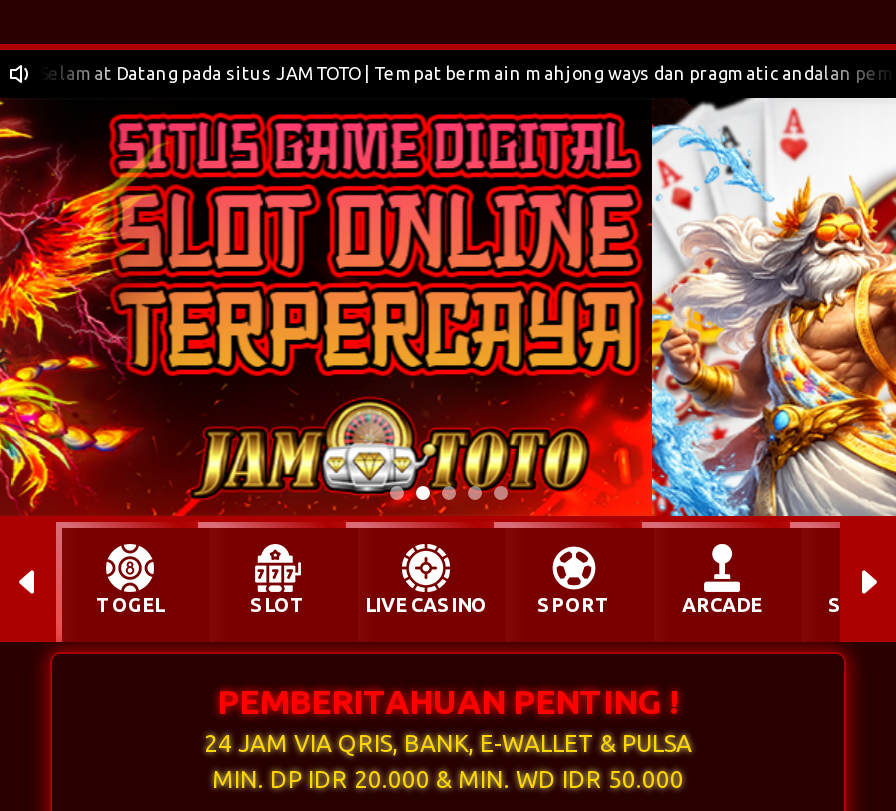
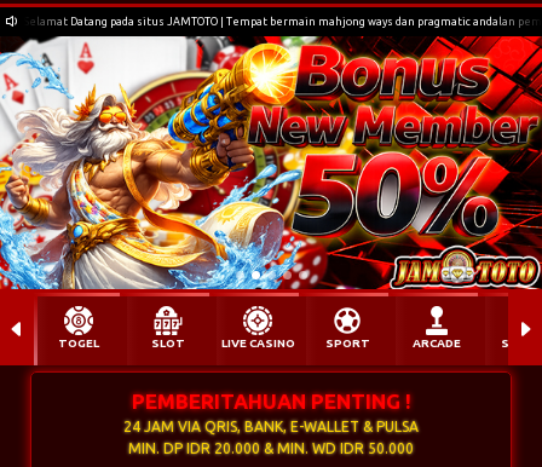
[6,96,890,586] [image] -> [4,35,538,322] [image]

